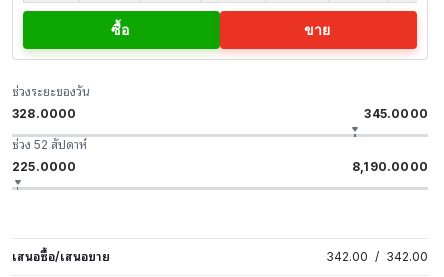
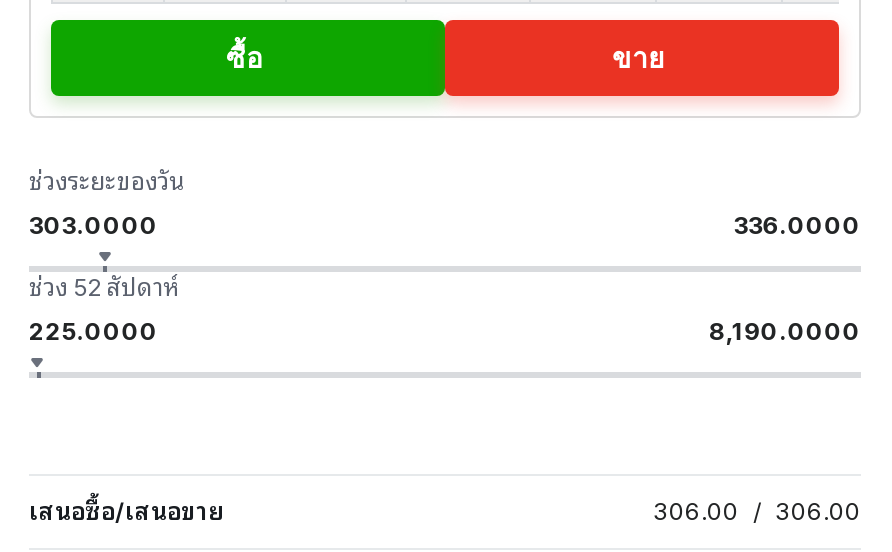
[12,106,77,121] 328.0000 -> [29,210,158,240] 303.0000
[364,106,428,121] 345.0000 -> [734,210,861,240] 336.0000
[326,249,428,264] 342.00 / 342.00 -> [653,496,861,526] 306.00 / 306.00

